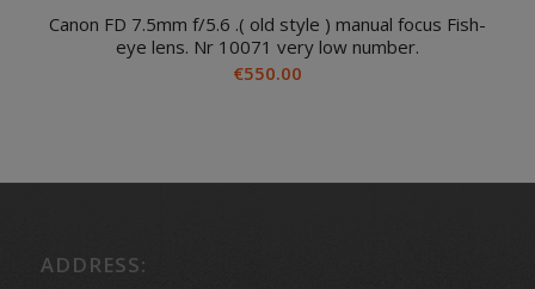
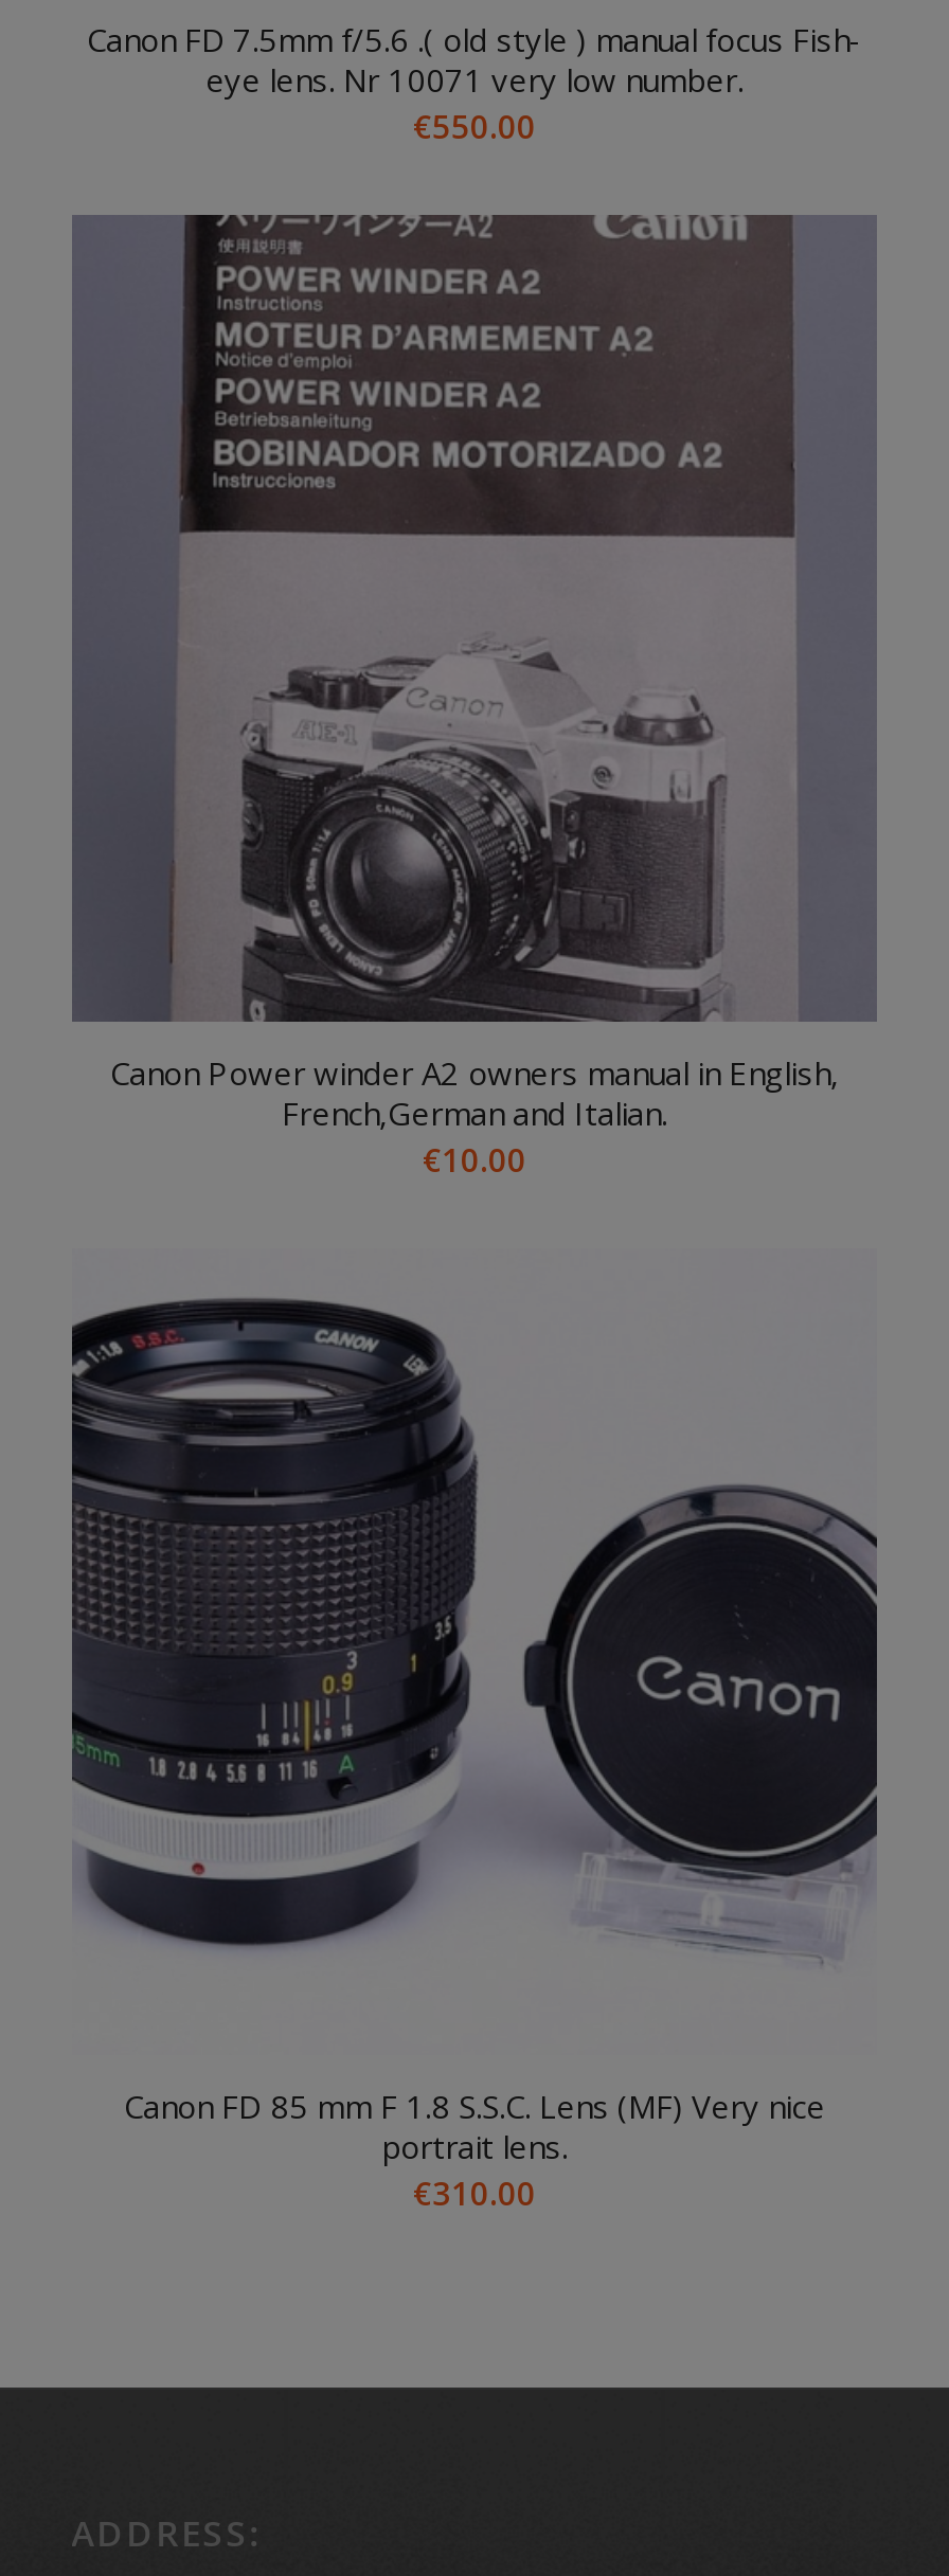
none -> [70,212,877,1180] [image] | Canon Power winder A2 owners manual in English, | French,German and Italian. | €10.00
none -> [70,1296,879,1967] [image]
none -> [124,2084,825,2213] Canon FD 85 mm F 1.8 S.S.C. Lens (MF) Very nice | portrait lens. | €310.00

